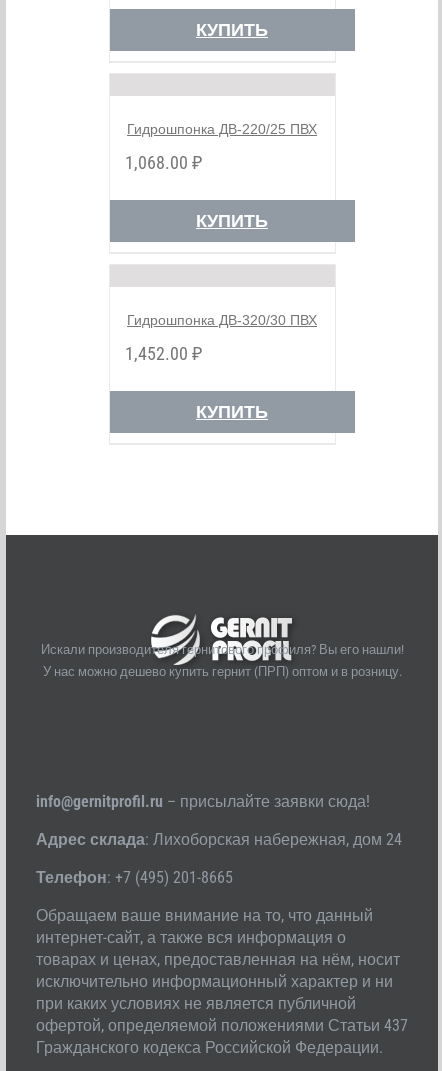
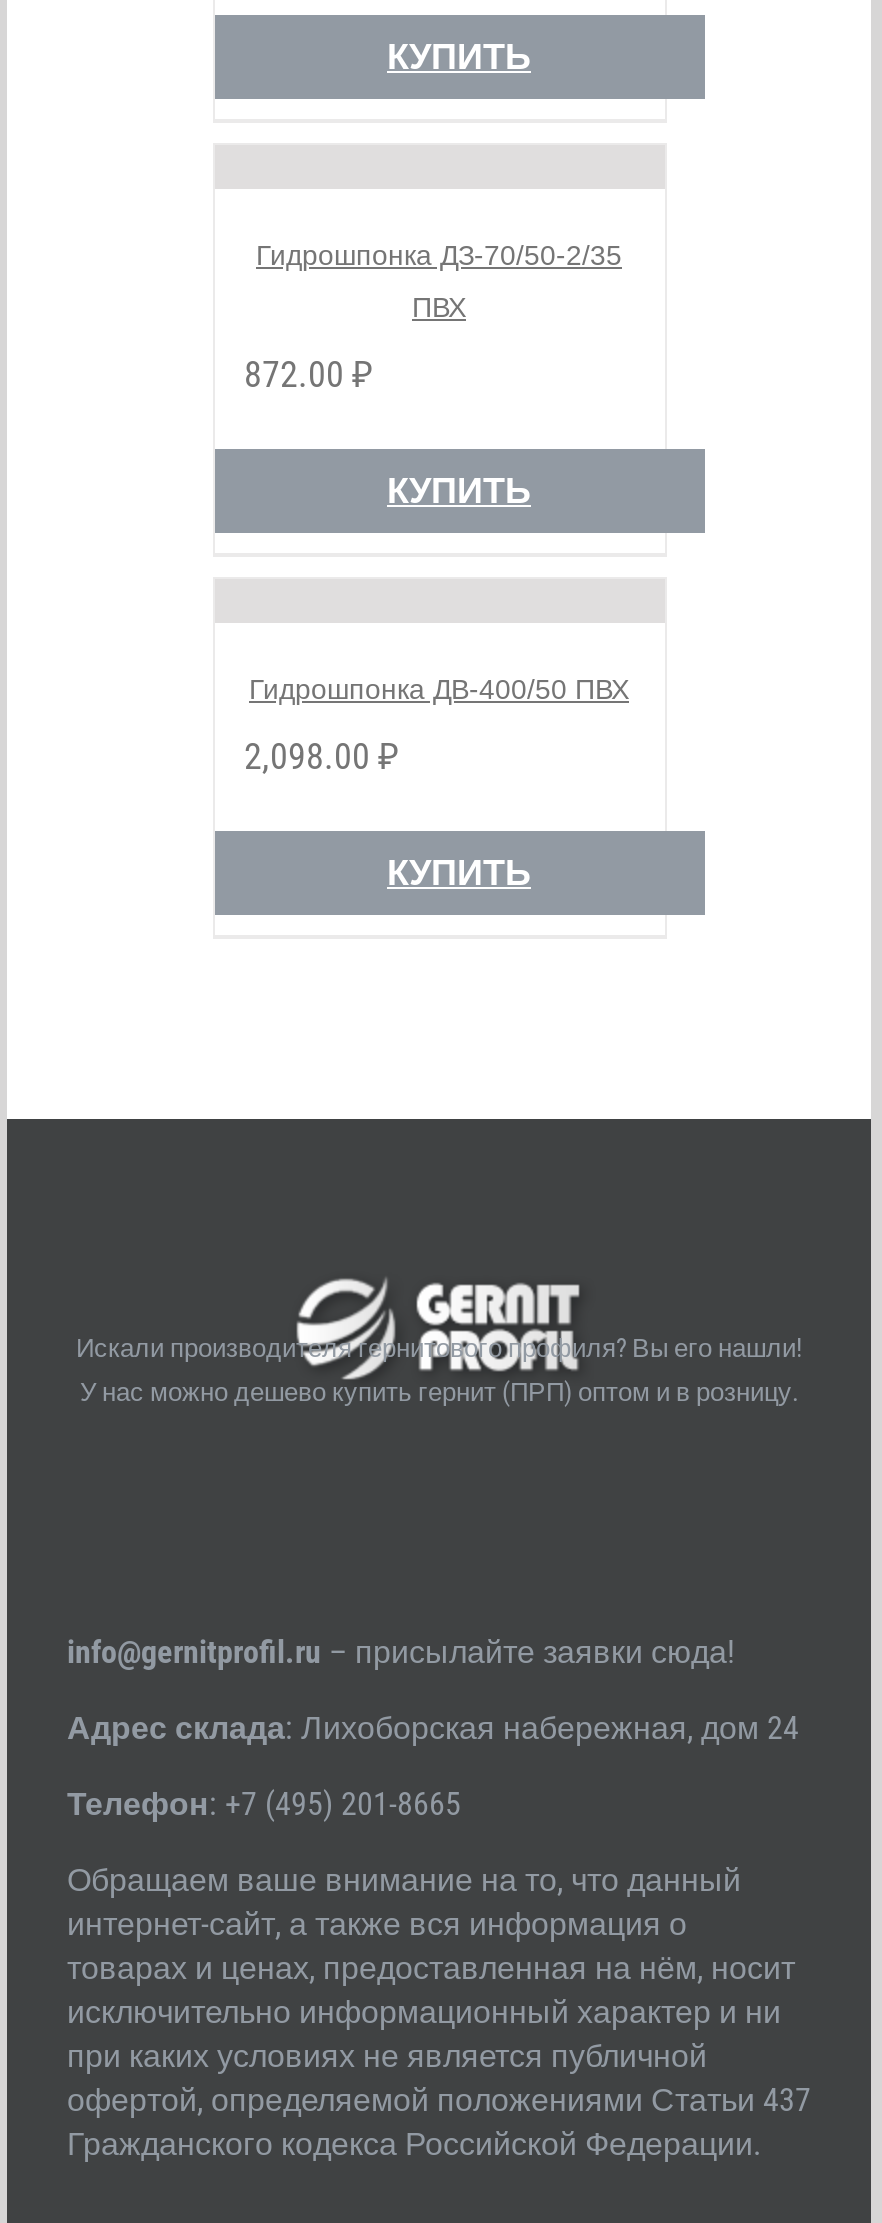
[124,121,317,173] Гидрошпонка ДВ-220/25 ПВХ | 1,068.00 ₽ -> [244,239,622,395] Гидрошпонка ДЗ-70/50-2/35 | ПВХ | 872.00 ₽
[127,312,317,328] Гидрошпонка ДВ-320/30 ПВХ -> [249,673,629,705] Гидрошпонка ДВ-400/50 ПВХ
[124,343,201,364] 1,452.00 ₽ -> [244,735,398,777] 2,098.00 ₽

